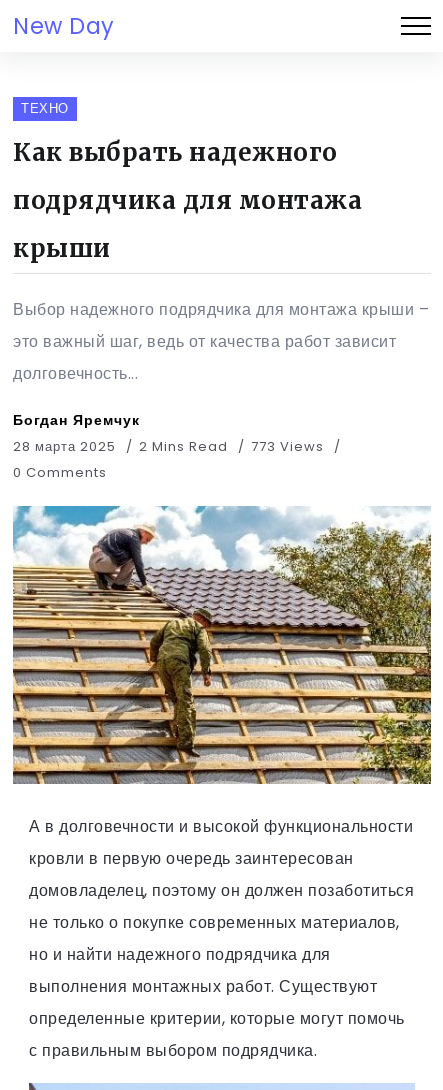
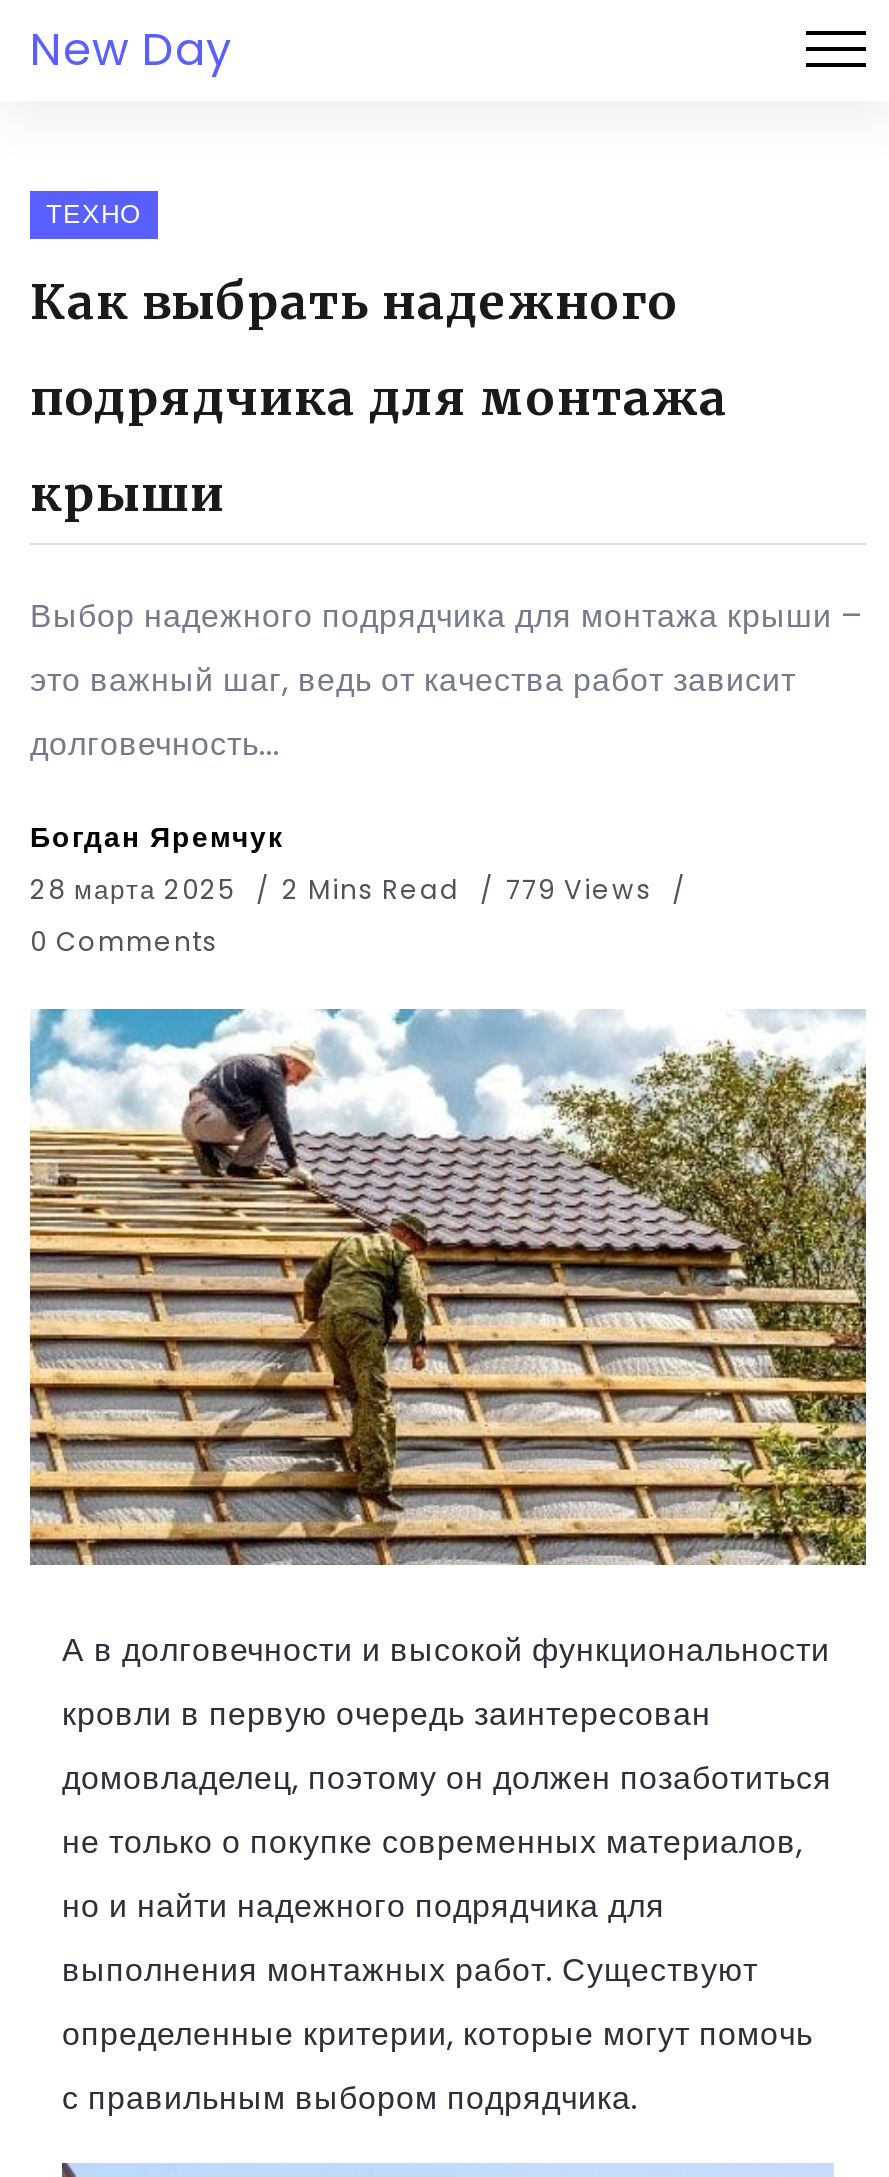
[13,437,324,456] 28 марта 2025 2 Mins Read 773 Views -> [30,871,652,909] 28 марта 2025 2 Mins Read 779 Views

